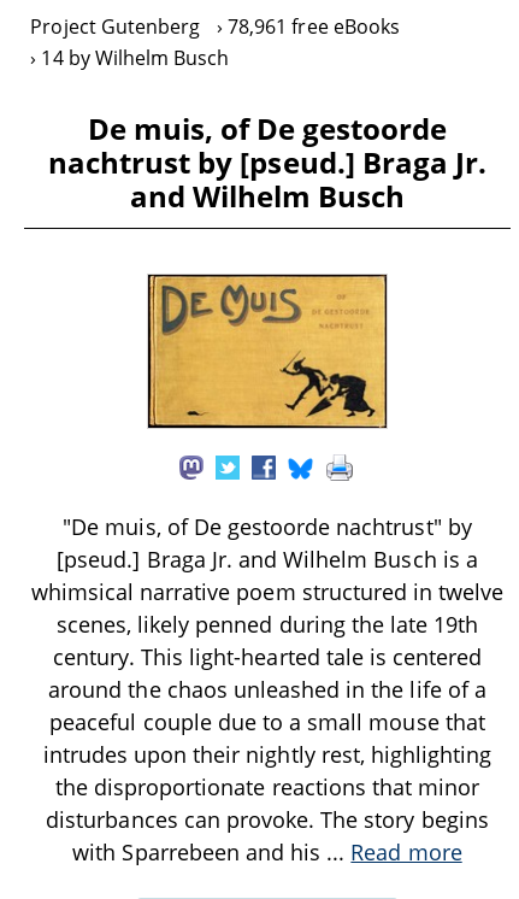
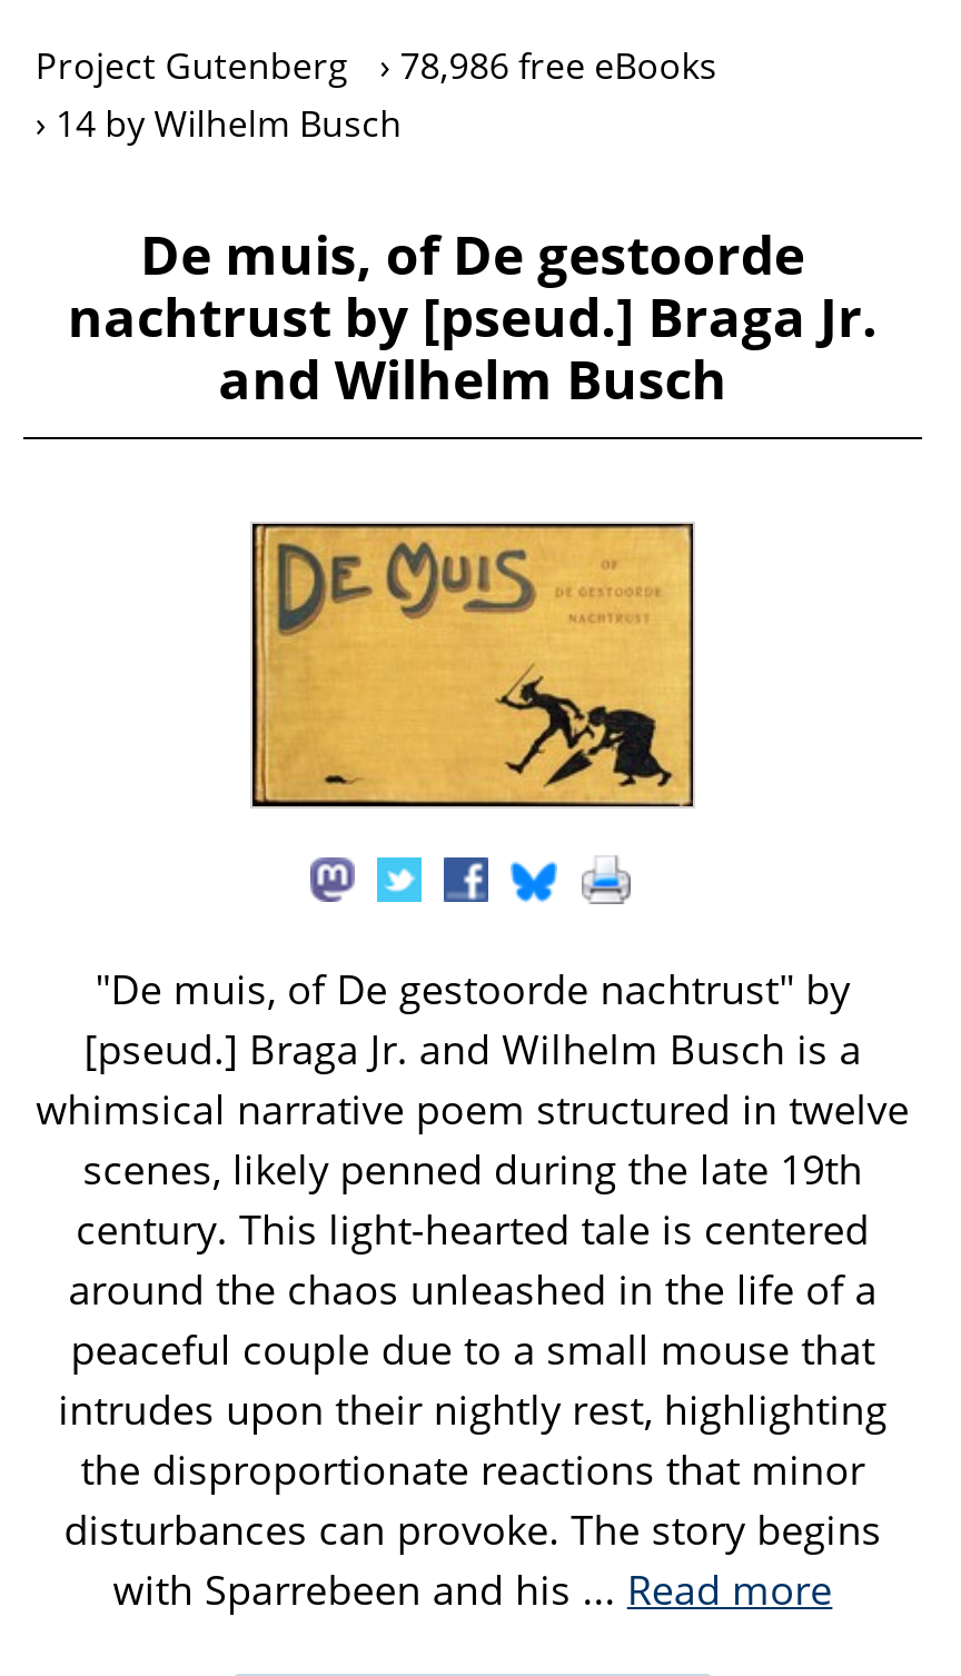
[31,13,400,40] Project Gutenberg 78,961 free eBooks -> [35,41,717,90] Project Gutenberg 78,986 free eBooks

